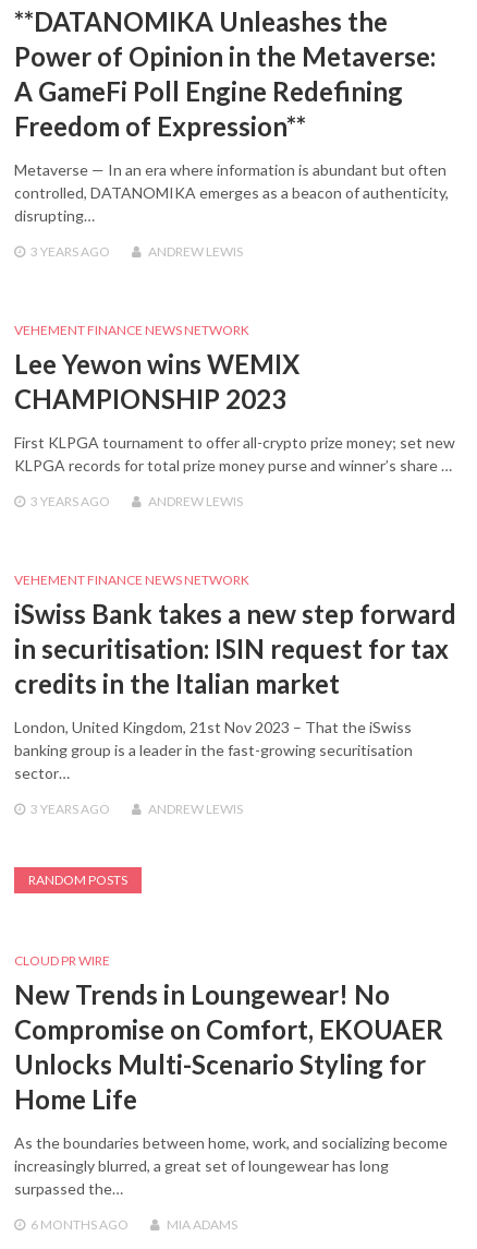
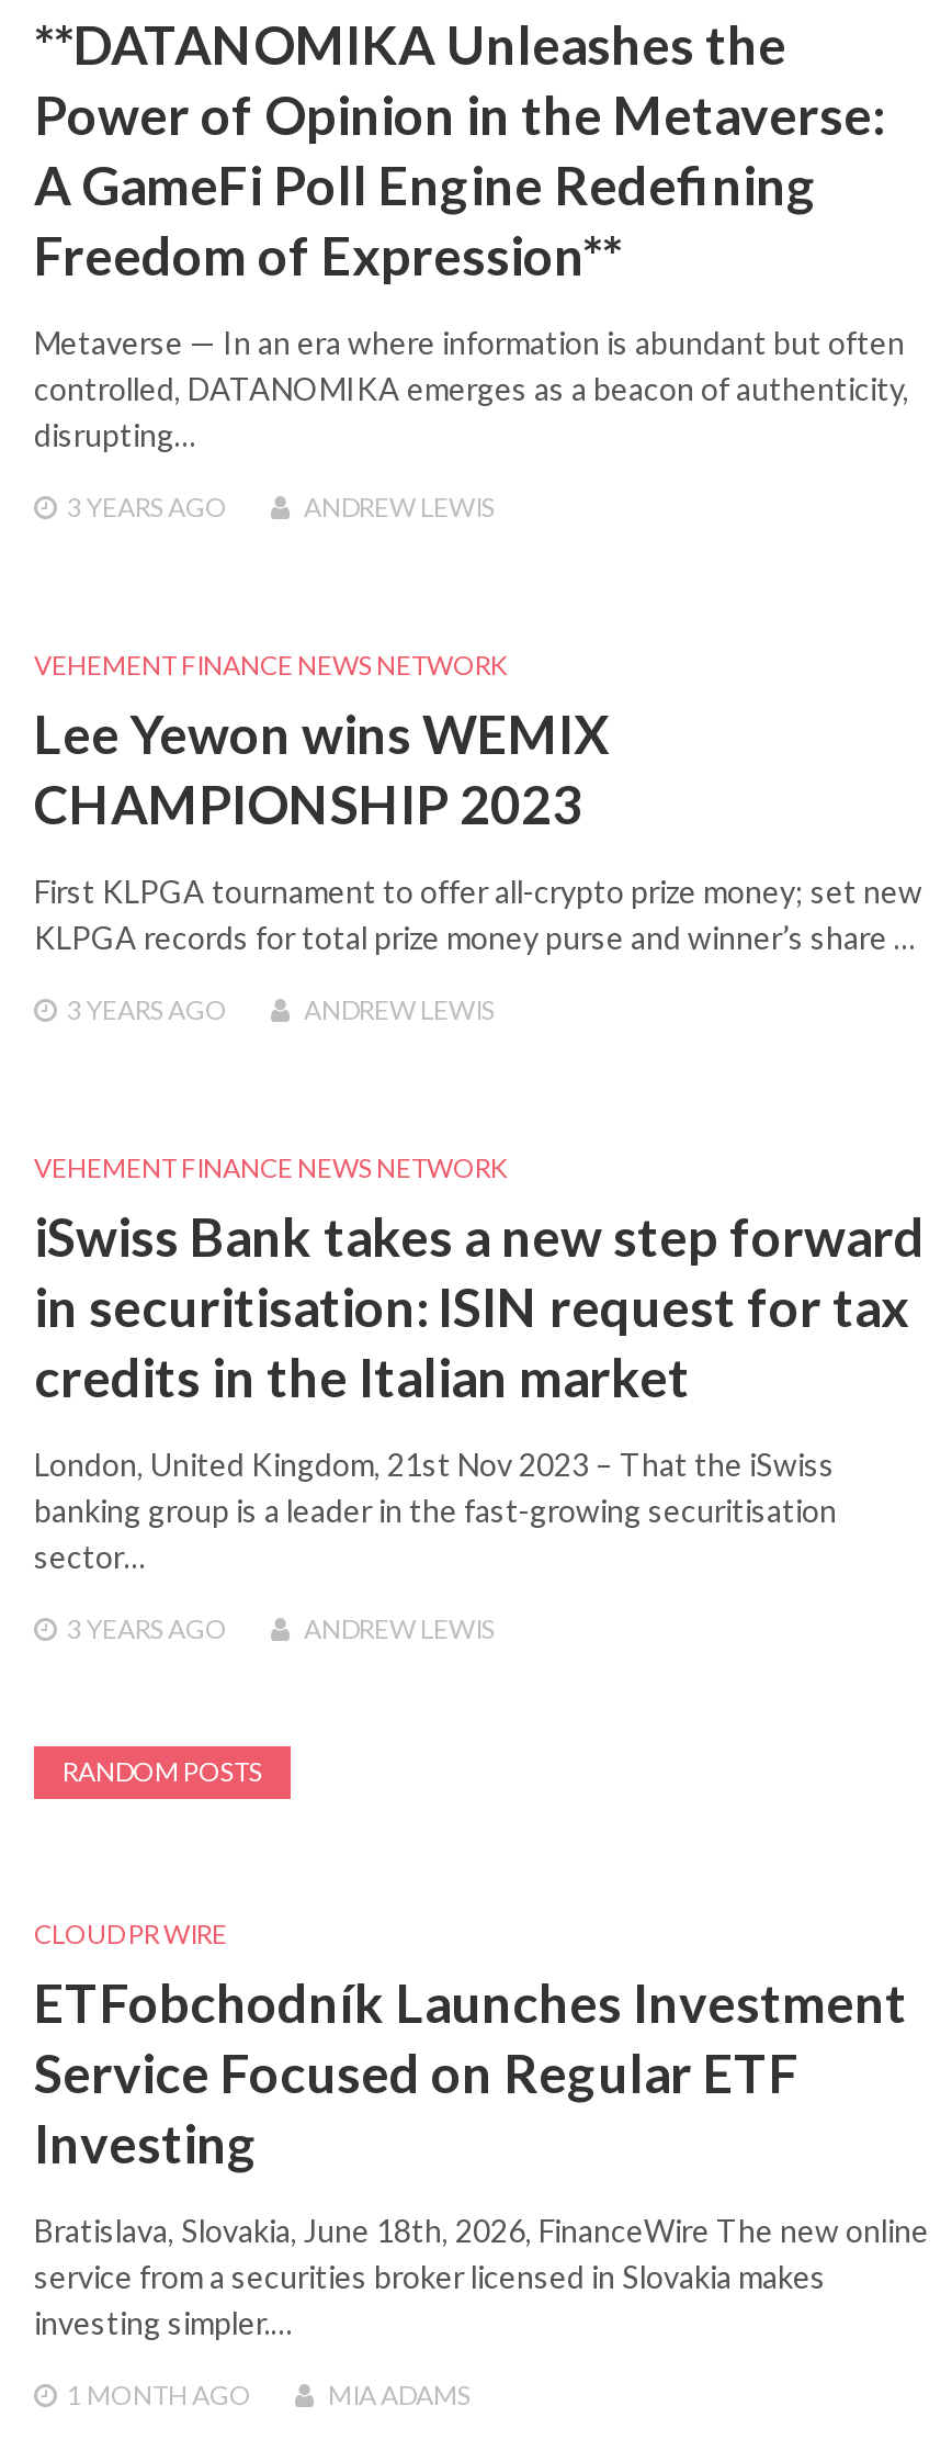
[14,979,443,1115] New Trends in Loungewear! No | Compromise on Comfort, EKOUAER | Unlocks Multi-Scenario Styling for | Home Life -> [34,1969,907,2174] ETFobchodník Launches Investment | Service Focused on Regular ETF | Investing
[14,1133,448,1198] As the boundaries between home, work, and socializing become | increasingly blurred, a great set of loungewear has long | surpassed the… -> [34,2211,929,2340] Bratislava, Slovakia, June 18th, 2026, FinanceWire The new online | service from a securities broker licensed in Slovakia makes | investing simpler.…
[30,1216,129,1233] 6 MONTHS AGO -> [67,2378,251,2411] 1 MONTH AGO

